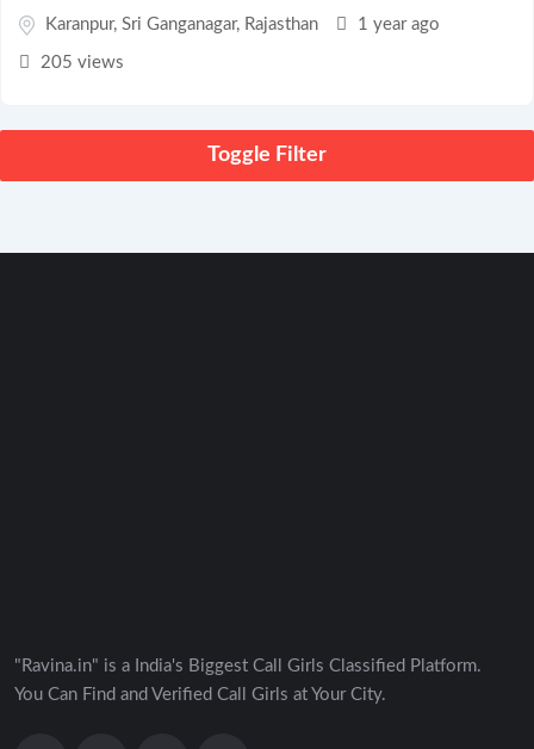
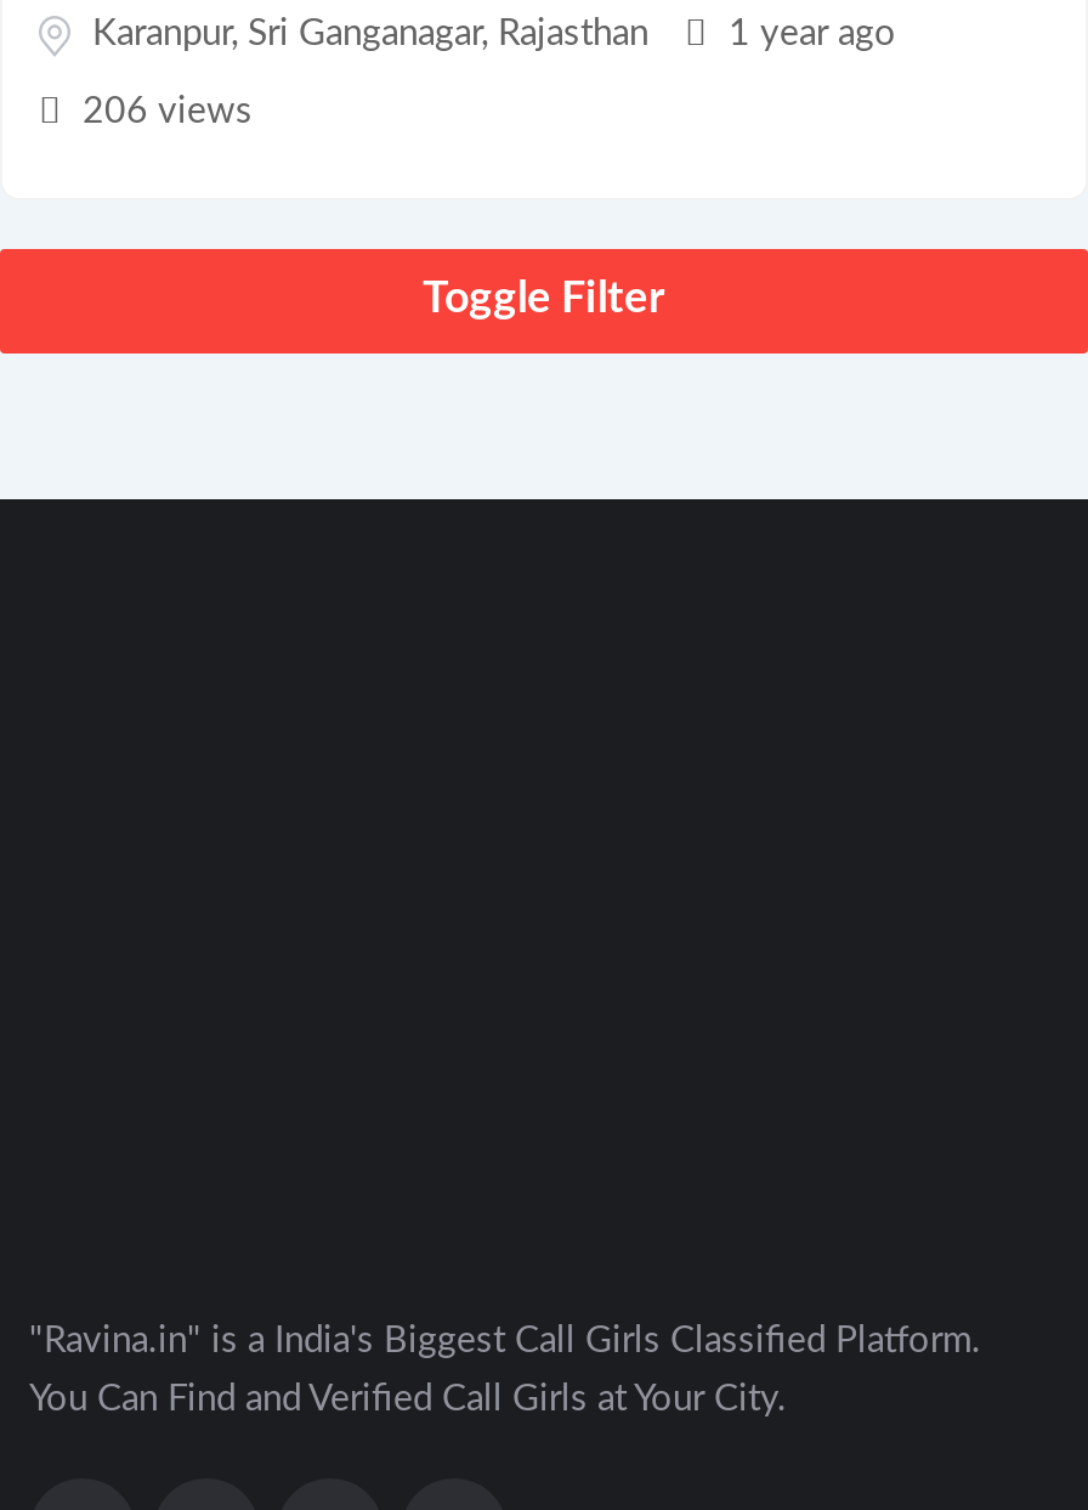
[36,54,124,72] 205 views -> [73,94,253,130] 206 views

